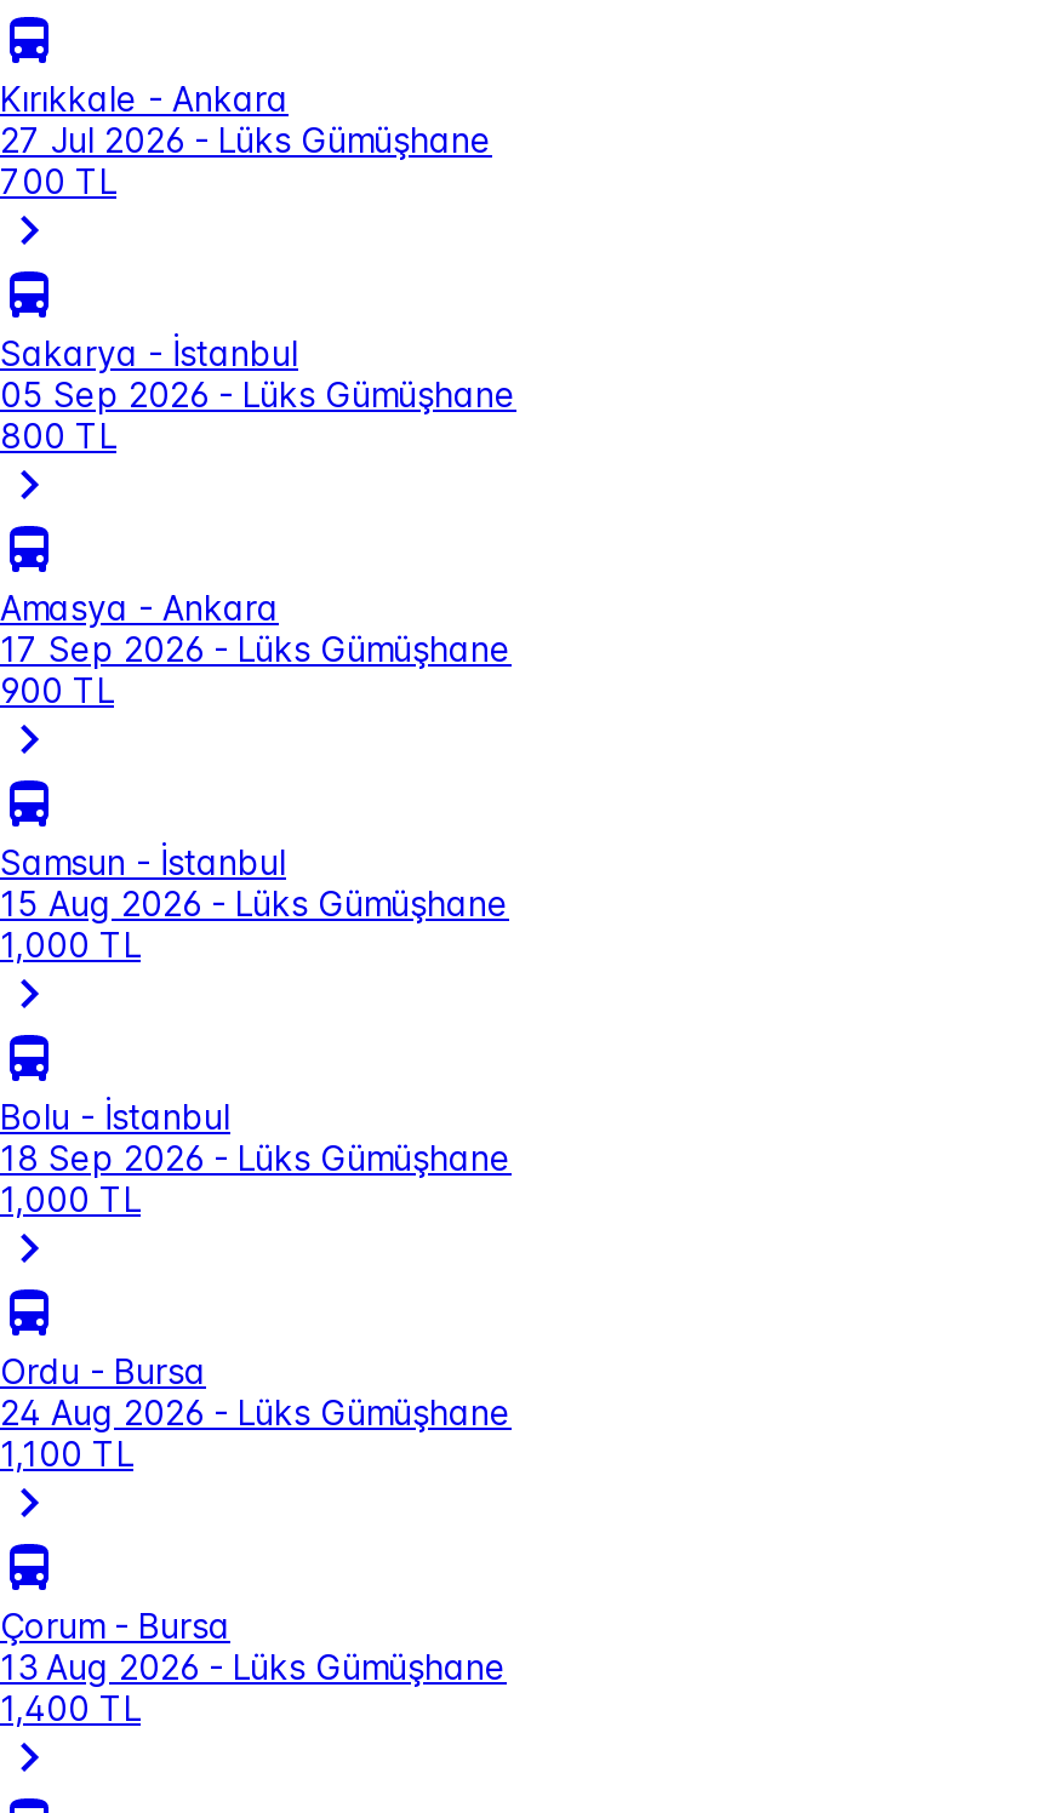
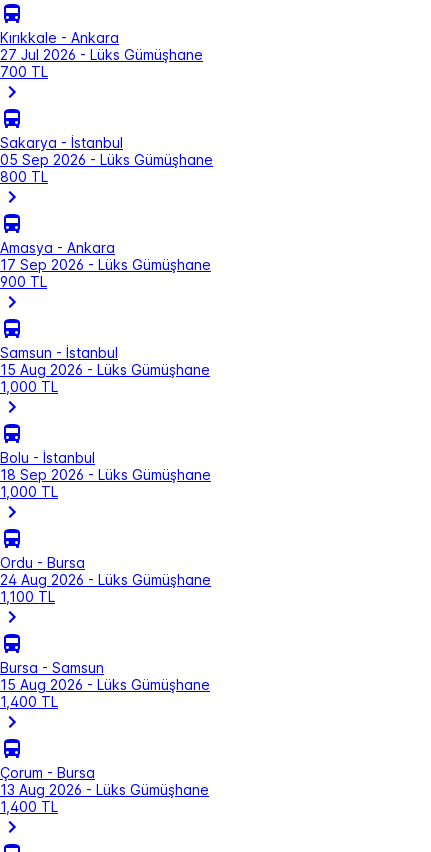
none -> [0,658,210,709] Bursa - Samsun | 15 Aug 2026 - Lüks Gümüşhane | 1,400 TL

